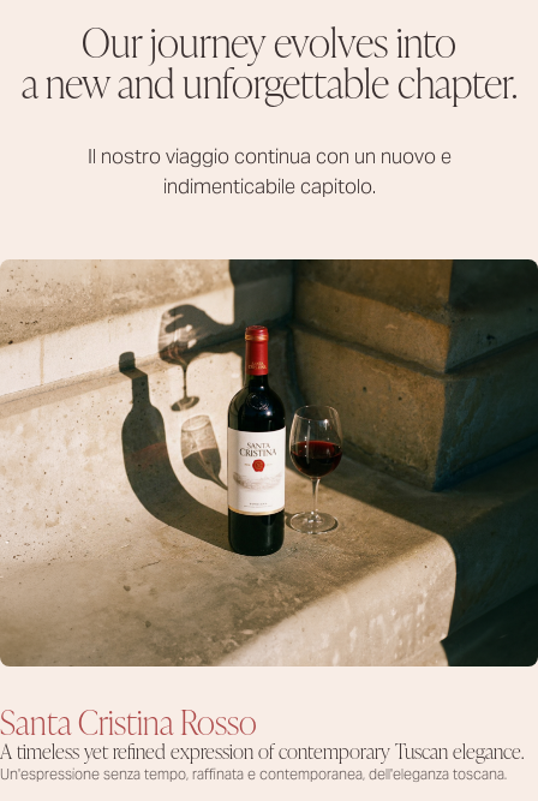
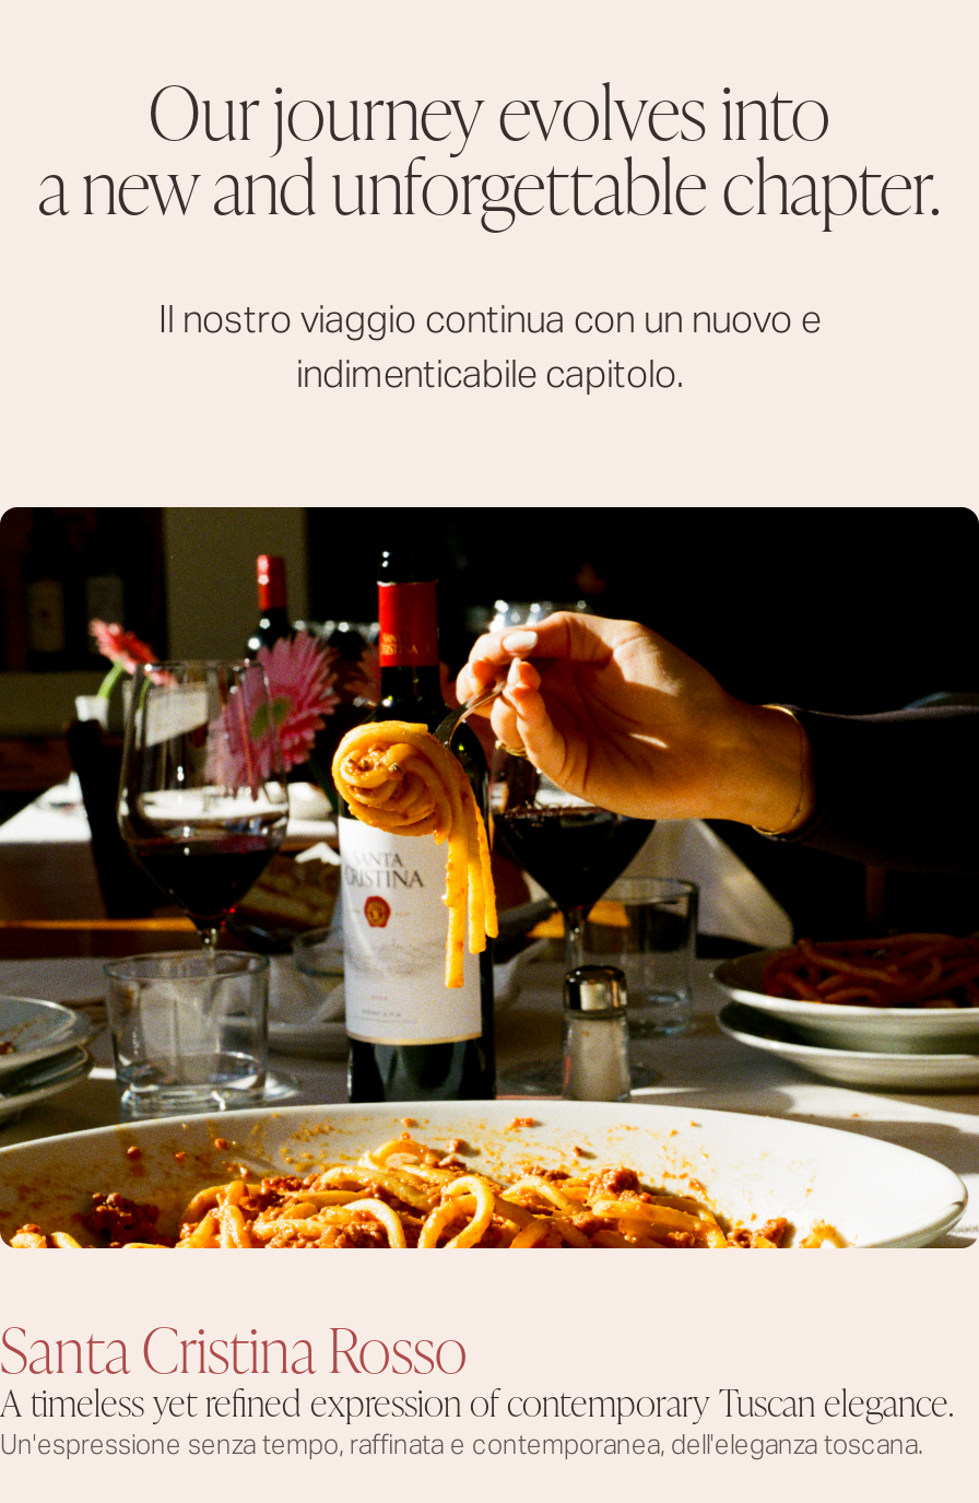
[4,258,534,668] [image] -> [7,505,972,1250] [image]

